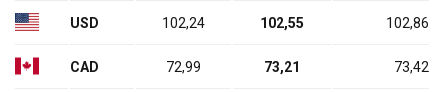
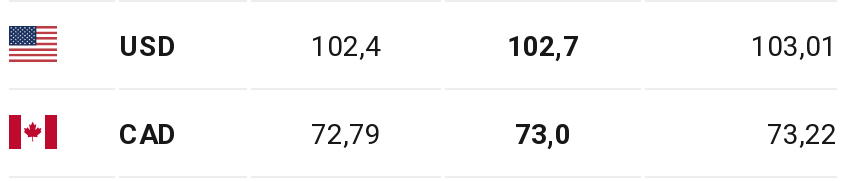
[162,15,205,31] 102,24 -> [311,30,381,62] 102,4
[260,15,304,31] 102,55 -> [507,30,579,62] 102,7
[386,15,429,31] 102,86 -> [751,30,837,62] 103,01
[166,59,201,75] 72,99 -> [311,118,381,150] 72,79
[264,59,300,75] 73,21 -> [515,118,571,150] 73,0
[394,59,429,75] 73,42 -> [767,118,837,150] 73,22

